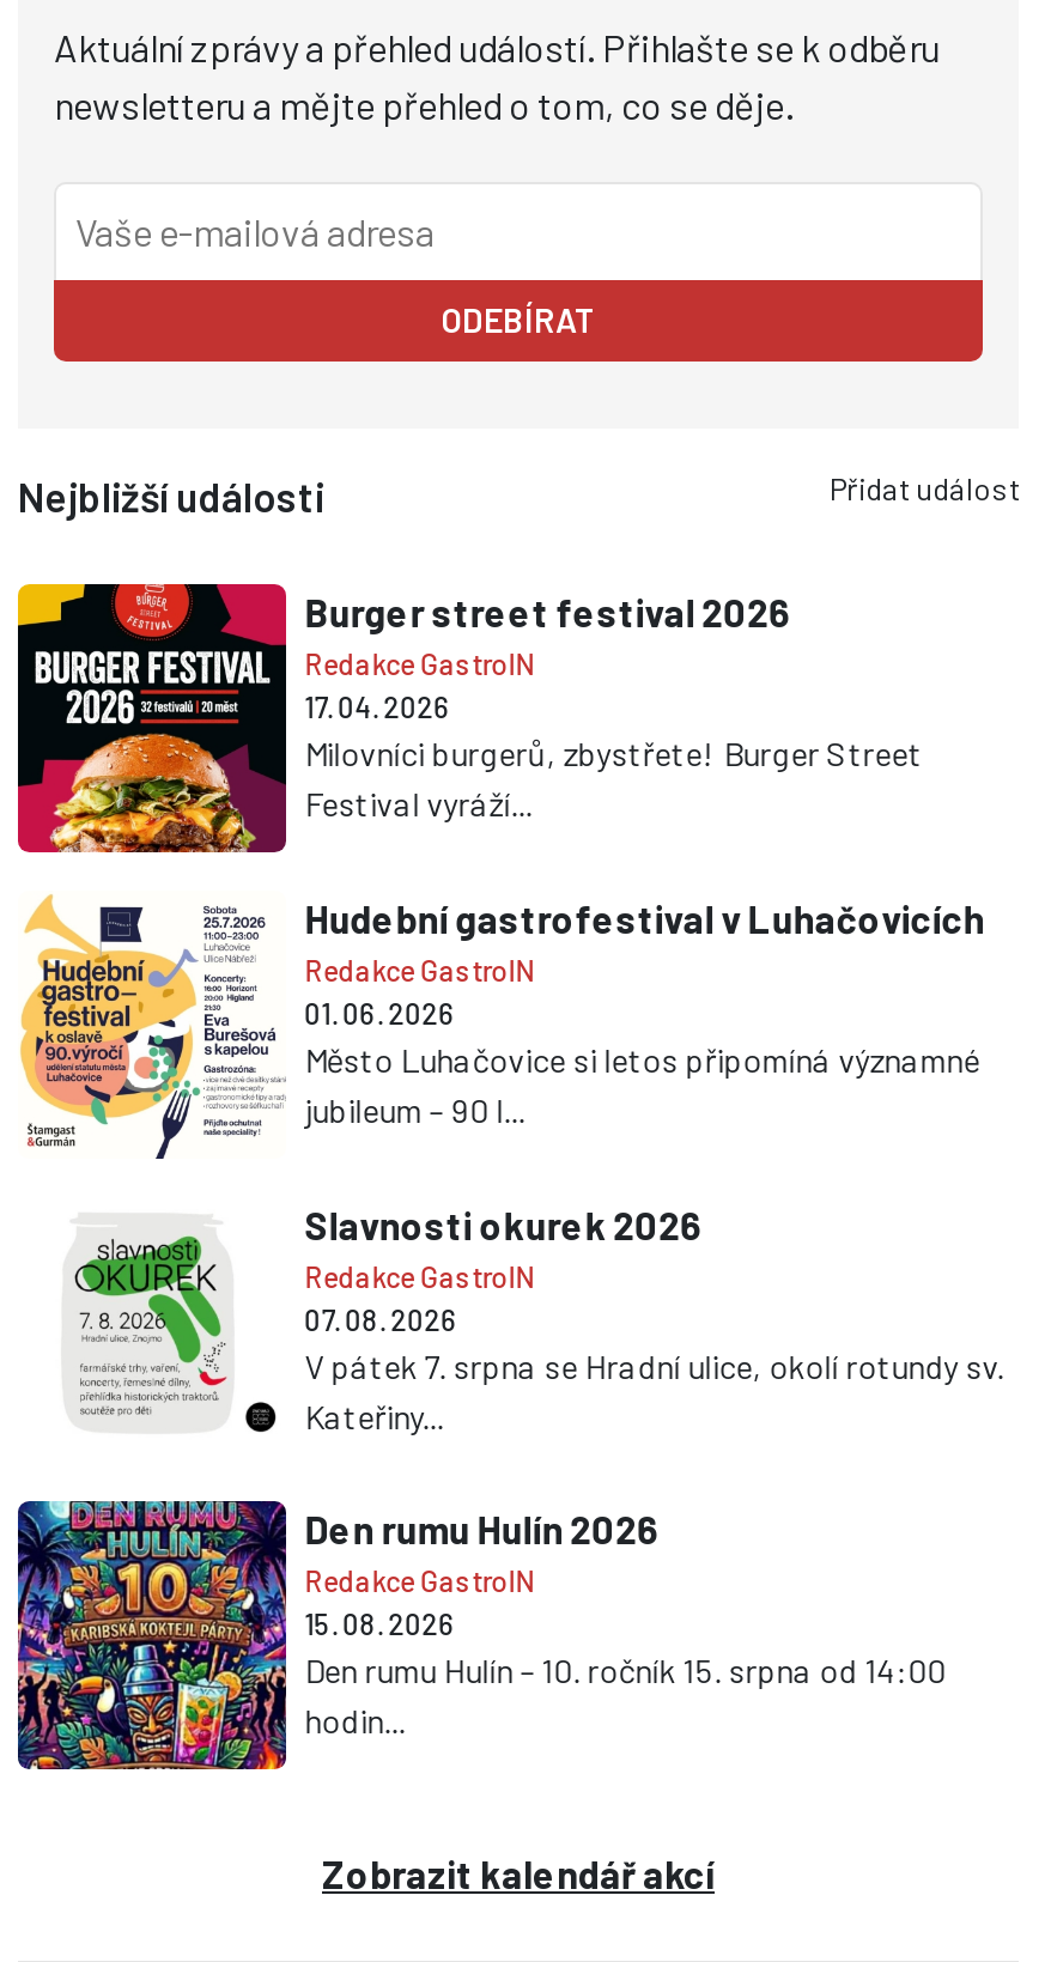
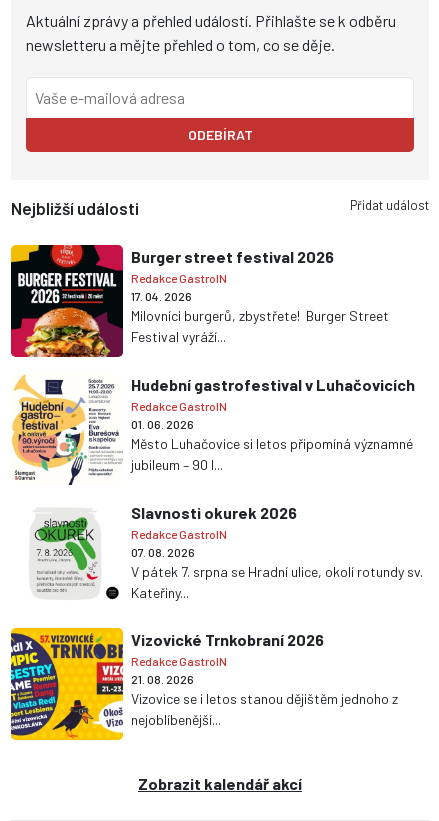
[16,1499,659,1772] [image] | Den rumu Hulín 2026 -> [10,627,324,741] [image] | Vizovické Trnkobraní 2026
[305,1607,946,1741] 15. 08. 2026 | Den rumu Hulín – 10. ročník 15. srpna od 14:00 | hodin... -> [131,672,398,728] 21. 08. 2026 | Vizovice se i letos stanou dějištěm jednoho z | nejoblíbenější...

